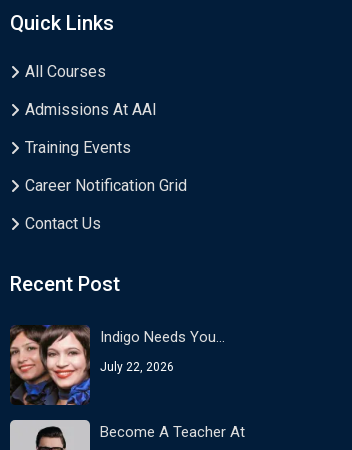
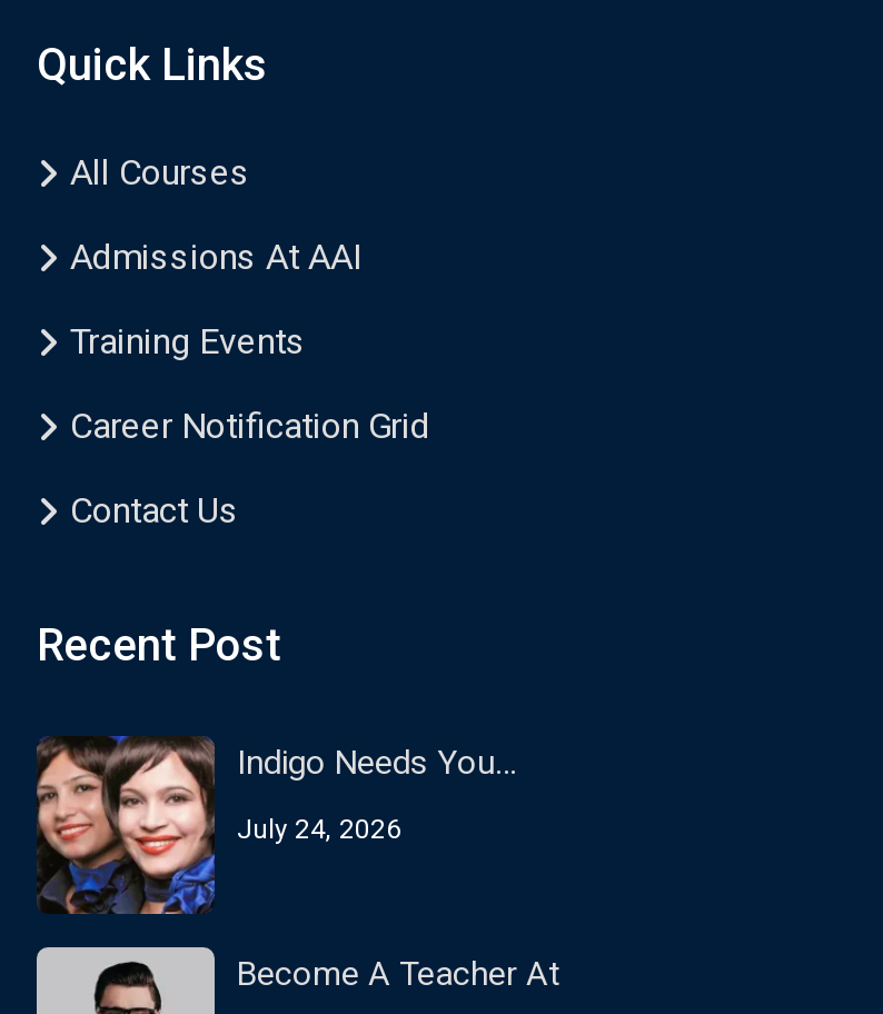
[100,360,174,374] July 22, 2026 -> [237,814,401,845] July 24, 2026

